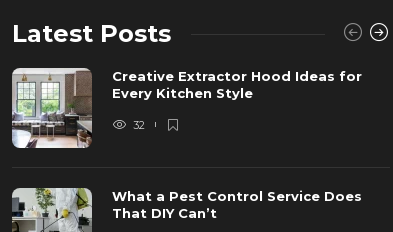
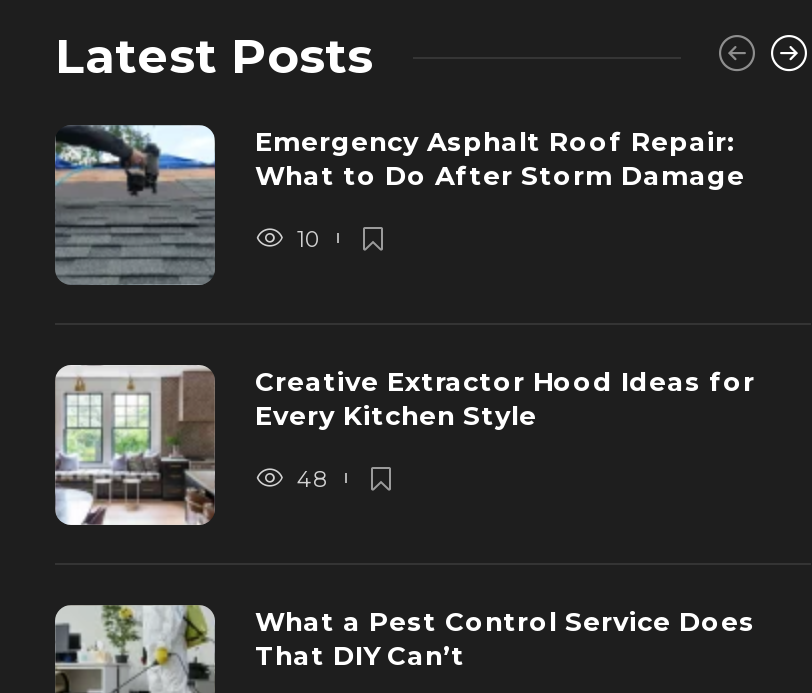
none -> [53,123,753,285] [image] | Emergency Asphalt Roof Repair: | What to Do After Storm Damage | 10
[130,118,145,132] 32 -> [291,465,325,493] 48

